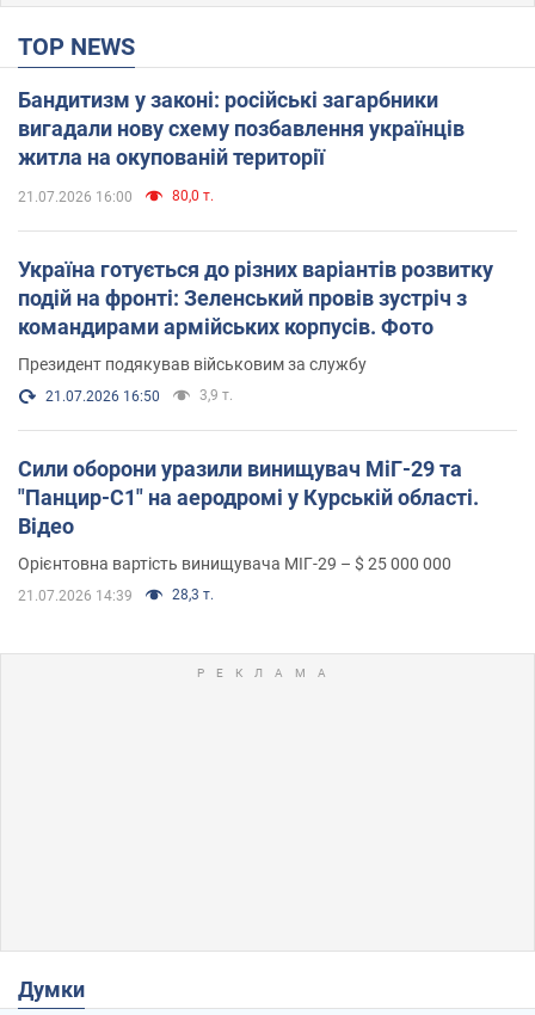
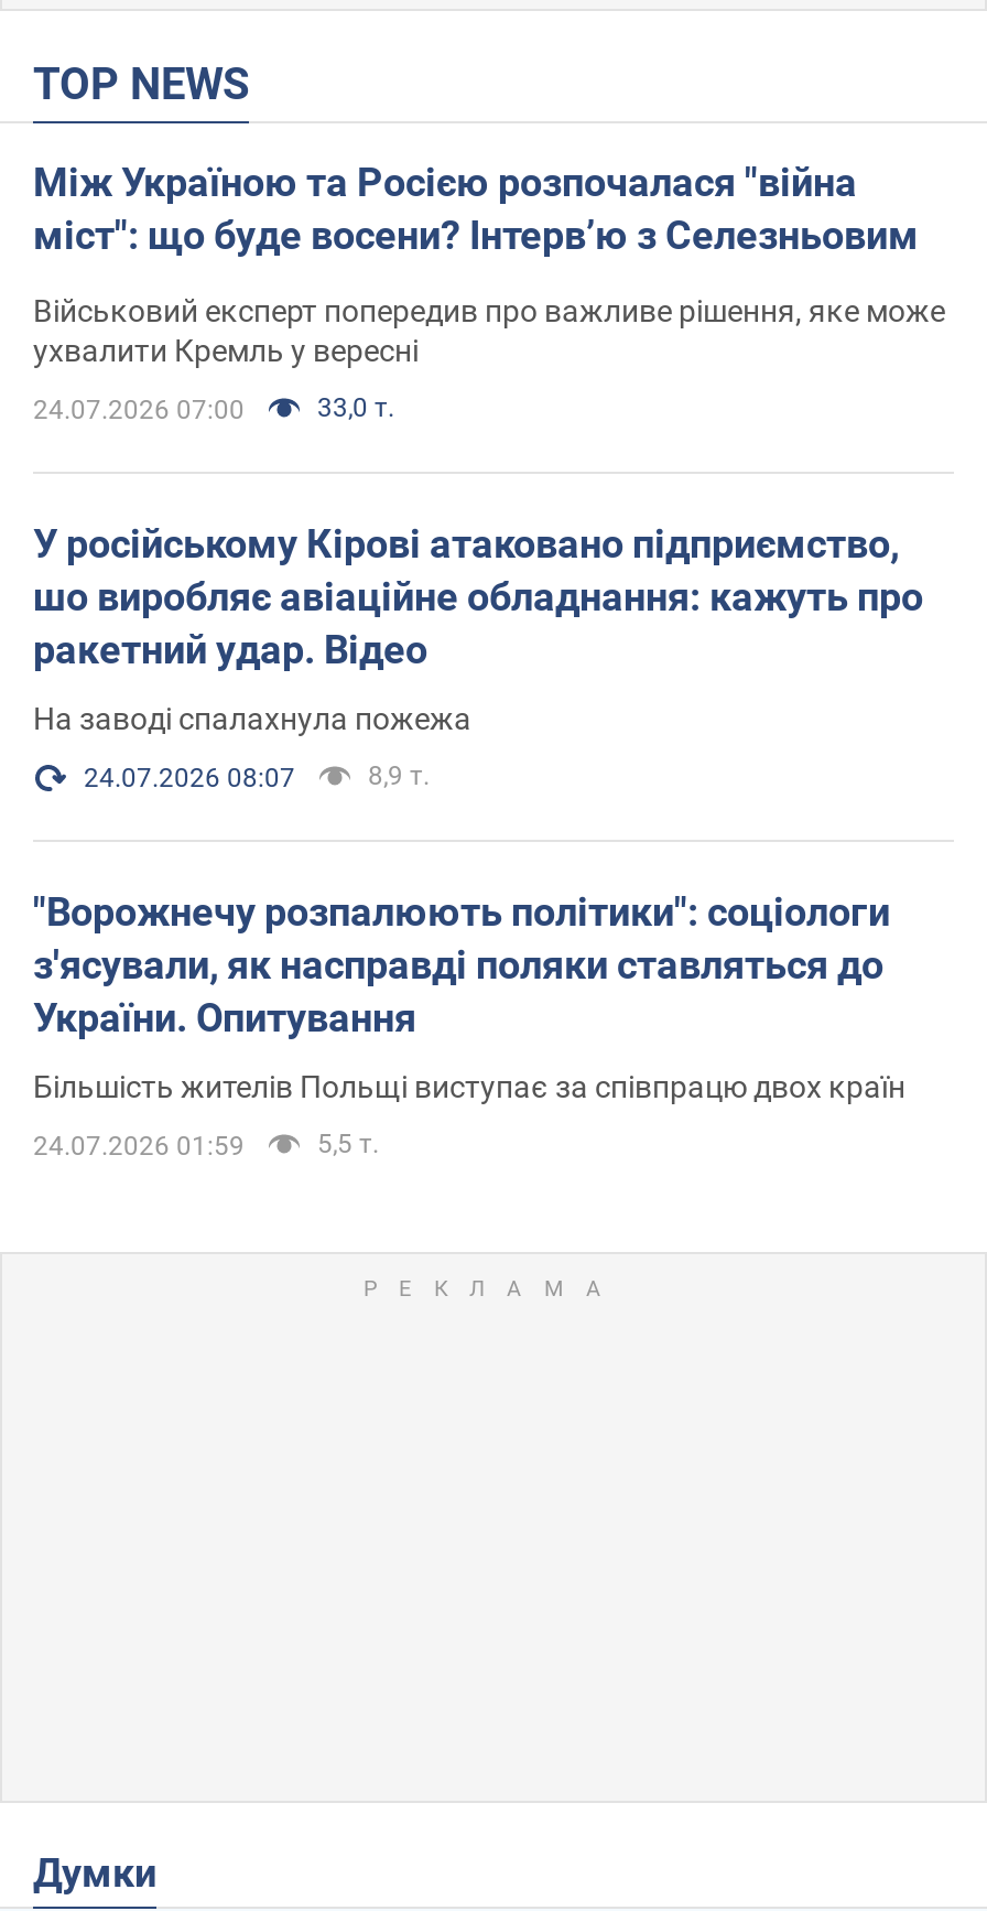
[18,87,493,604] Бандитизм у законі: російські загарбники | вигадали нову схему позбавлення українців | житла на окупованій території | 21.07.2026 16:00 | 80,0 т. | Україна готується до різних варіантів розвитку | подій на фронті: Зеленський провів зустріч з | командирами армійських корпусів. Фото | Президент подякував військовим за службу | 21.07.2026 16:50 | 3,9 т. | Сили оборони уразили винищувач МіГ-29 та | "Панцир-С1" на аеродромі у Курській області. | Відео | Орієнтовна вартість винищувача МІГ-29 – $ 25 000 000 | 21.07.2026 14:39 | 28,3 т. -> [33,158,945,1161] Між Україною та Росією розпочалася "війна | міст": що буде восени? Інтерв’ю з Селезньовим | Військовий експерт попередив про важливе рішення, яке може | ухвалити Кремль у вересні | 24.07.2026 07:00 | 33,0 т. | У російському Кірові атаковано підприємство, | шо виробляє авіаційне обладнання: кажуть про | ракетний удар. Відео | На заводі спалахнула пожежа | 24.07.2026 08:07 | 8,9 т. | "Ворожнечу розпалюють політики": соціологи | з'ясували, як насправді поляки ставляться до | України. Опитування | Більшість жителів Польщі виступає за співпрацю двох країн | 24.07.2026 01:59 | 5,5 т.

